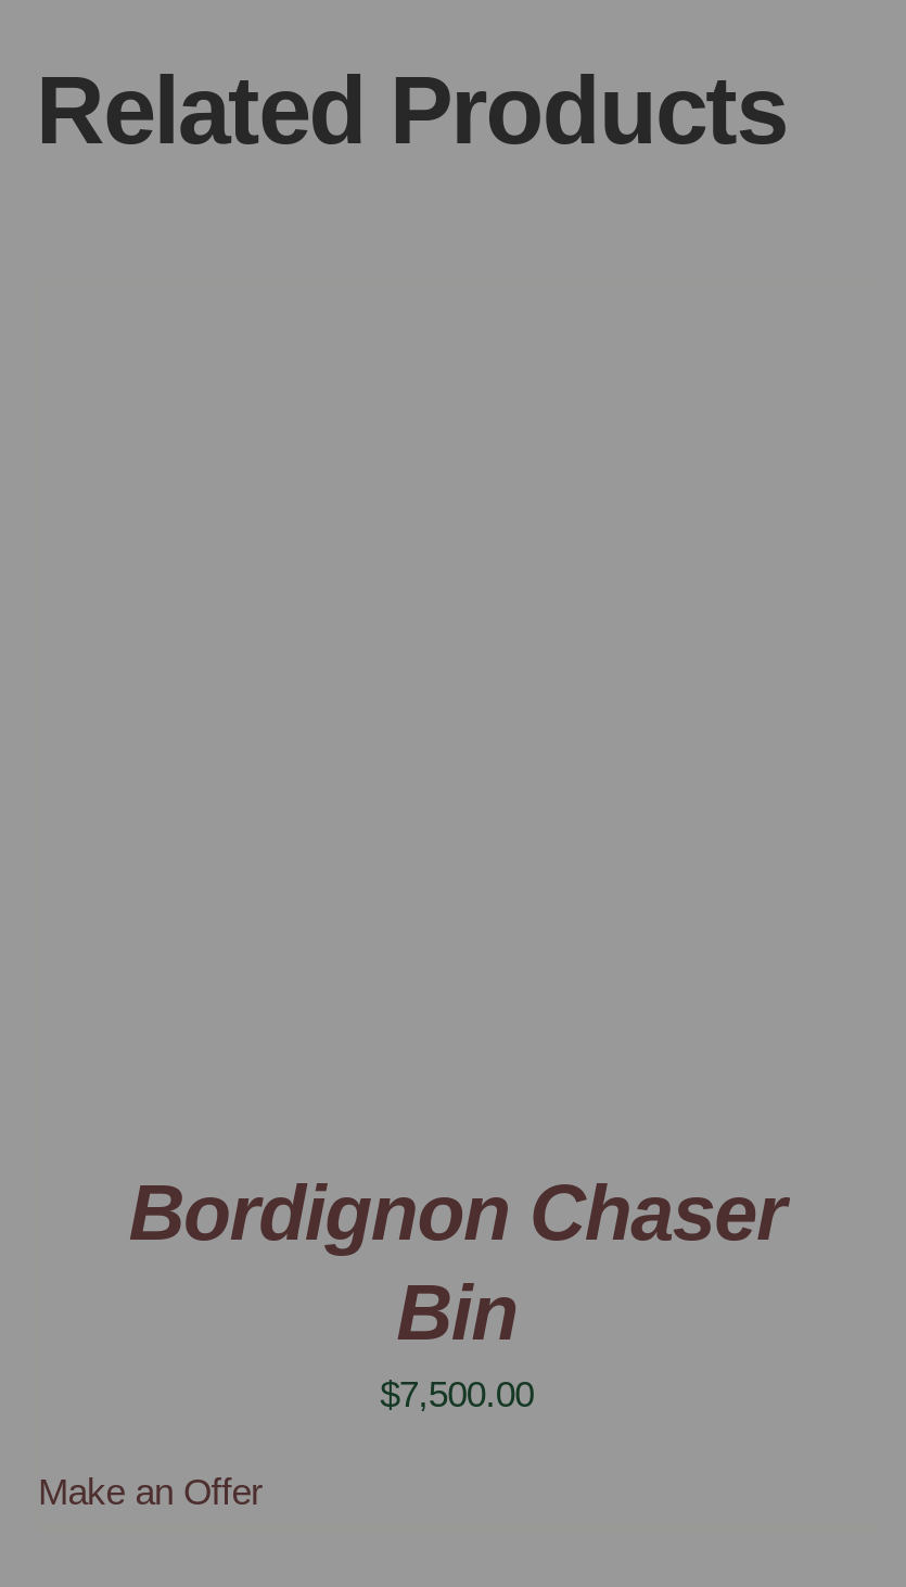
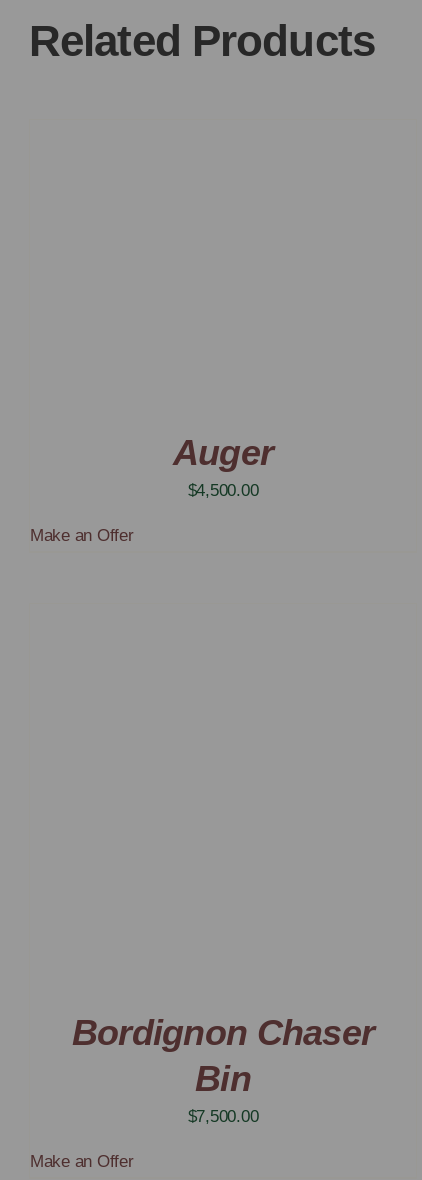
none -> [30,432,273,545] Auger | $4,500.00 | Make an Offer

